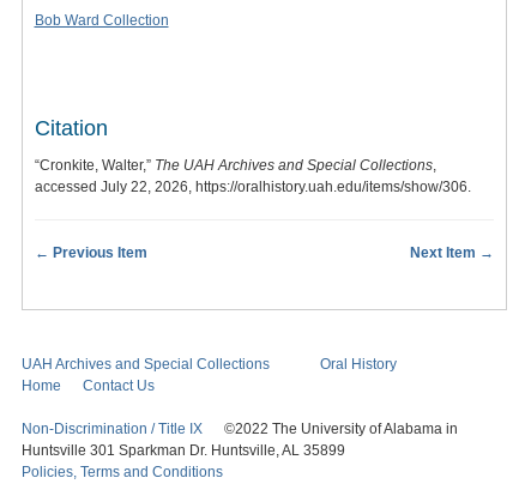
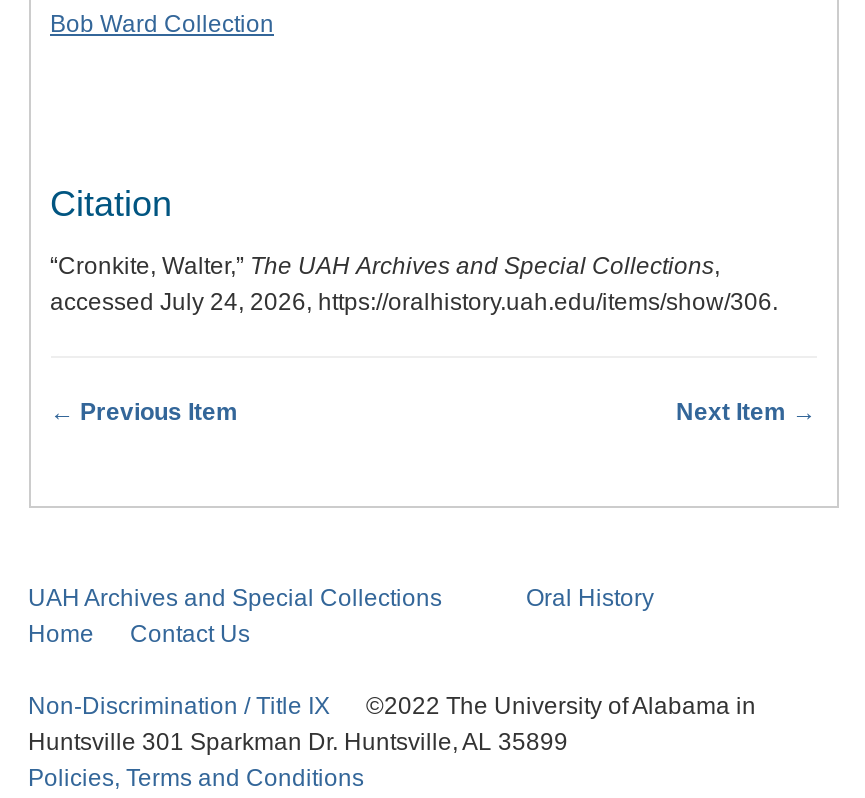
[34,179,470,196] accessed July 22, 2026, https://oralhistory.uah.edu/items/show/306. -> [50,289,778,317] accessed July 24, 2026, https://oralhistory.uah.edu/items/show/306.

